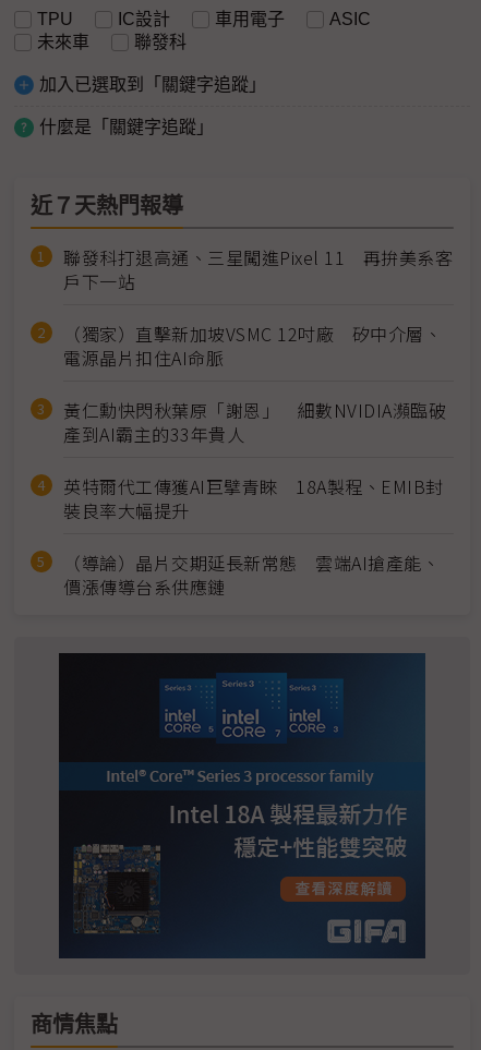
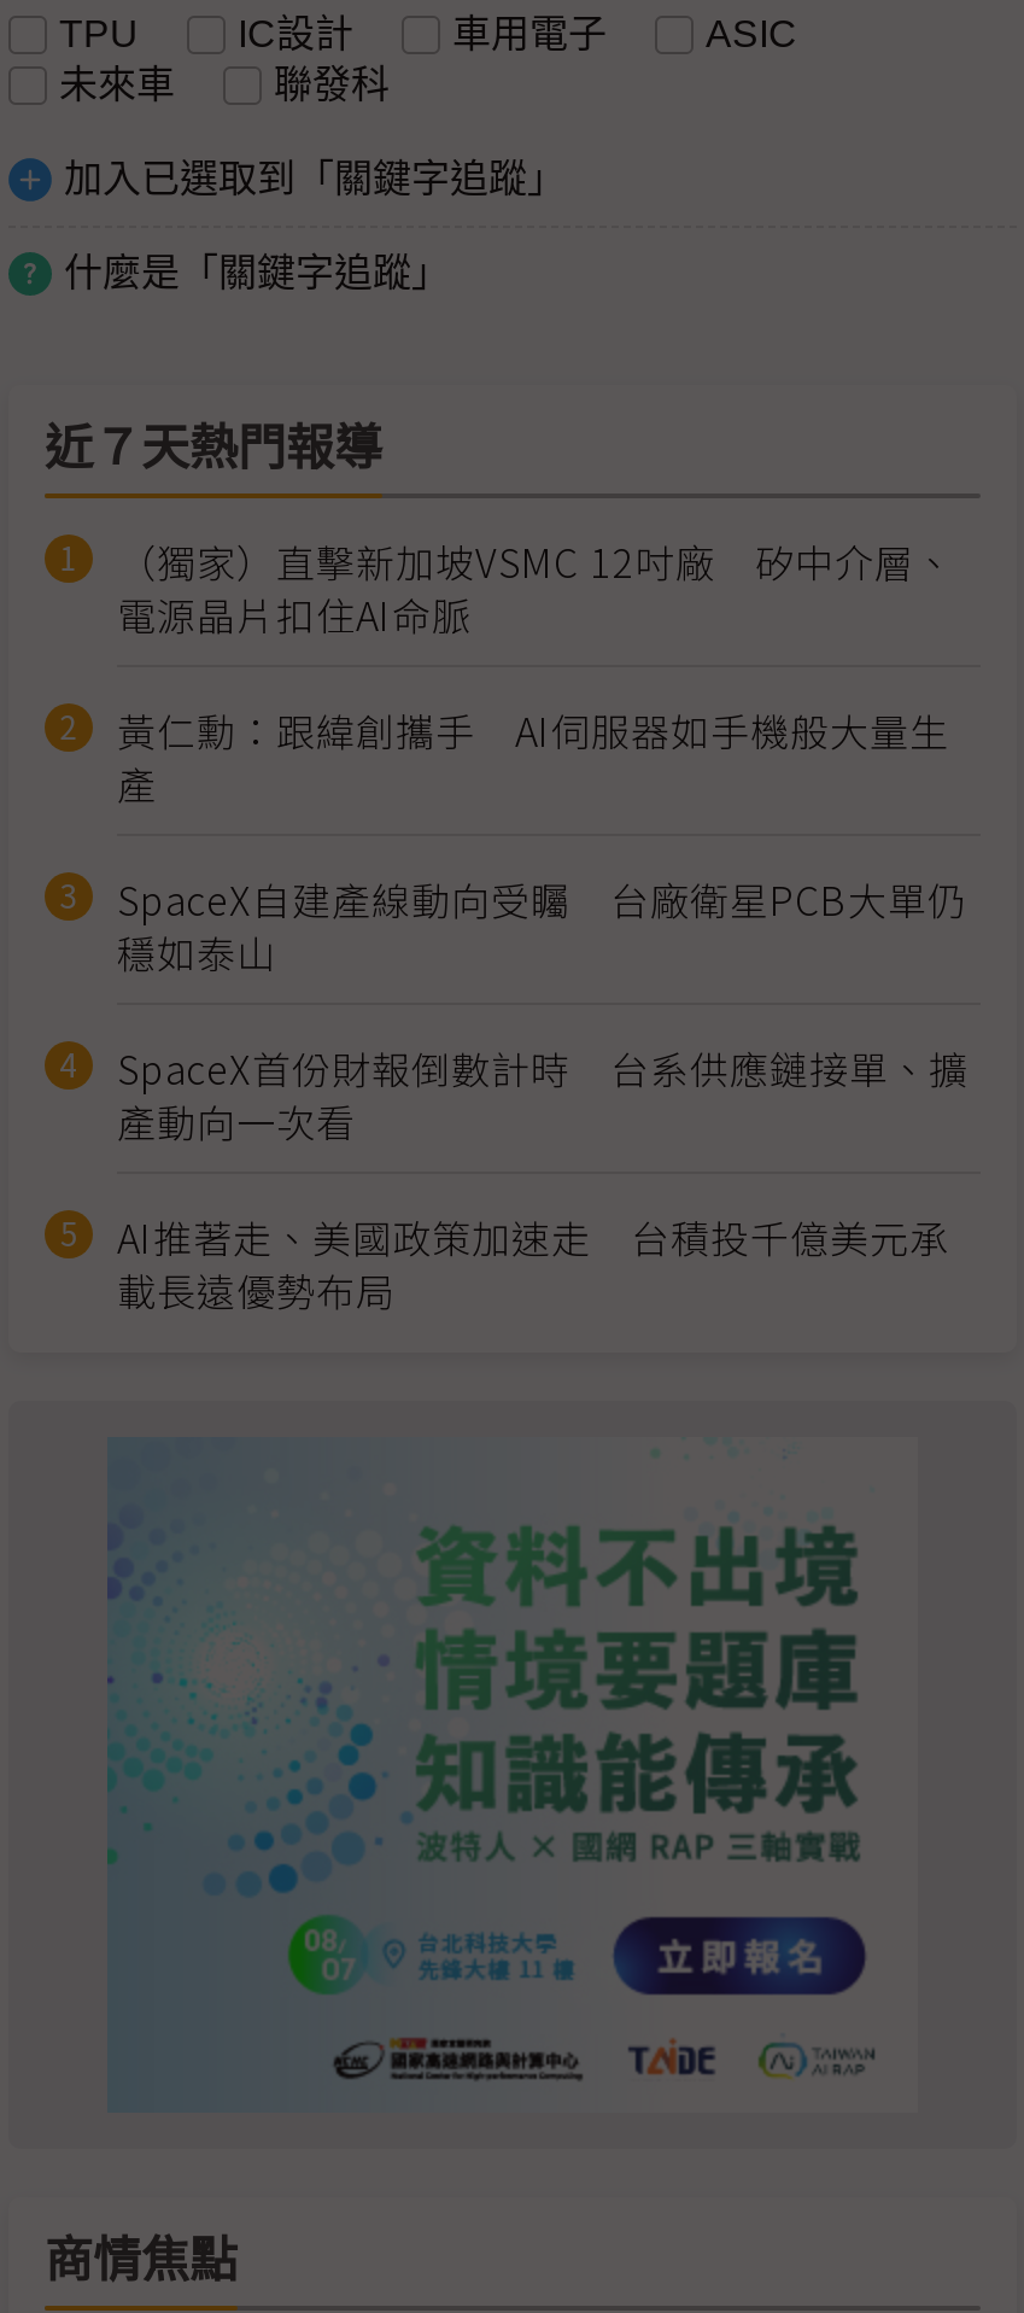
[63,244,453,295] 聯發科打退高通、三星闖進Pixel 11 再拚美系客 | 戶下一站 -> none
moved [63,321,442,371] -> [117,532,954,643]: （獨家）直擊新加坡VSMC 12吋廠 矽中介層、 | 電源晶片扣住AI命脈
[63,397,446,600] 黃仁勳快閃秋葉原「謝恩」 細數NVIDIA瀕臨破 | 產到AI霸主的33年貴人 | 英特爾代工傳獲AI巨擘青睞 18A製程、EMIB封 | 裝良率大幅提升 | （導論）晶片交期延長新常態 雲端AI搶產能、 | 價漲傳導台系供應鏈 -> [117,701,969,1319] 黃仁勳：跟緯創攜手 AI伺服器如手機般大量生 | 產 | SpaceX自建產線動向受矚 台廠衛星PCB大單仍 | 穩如泰山 | SpaceX首份財報倒數計時 台系供應鏈接單、擴 | 產動向一次看 | AI推著走、美國政策加速走 台積投千億美元承 | 載長遠優勢布局
[58,661,426,960] [image] -> [105,1437,918,2113] [image]

